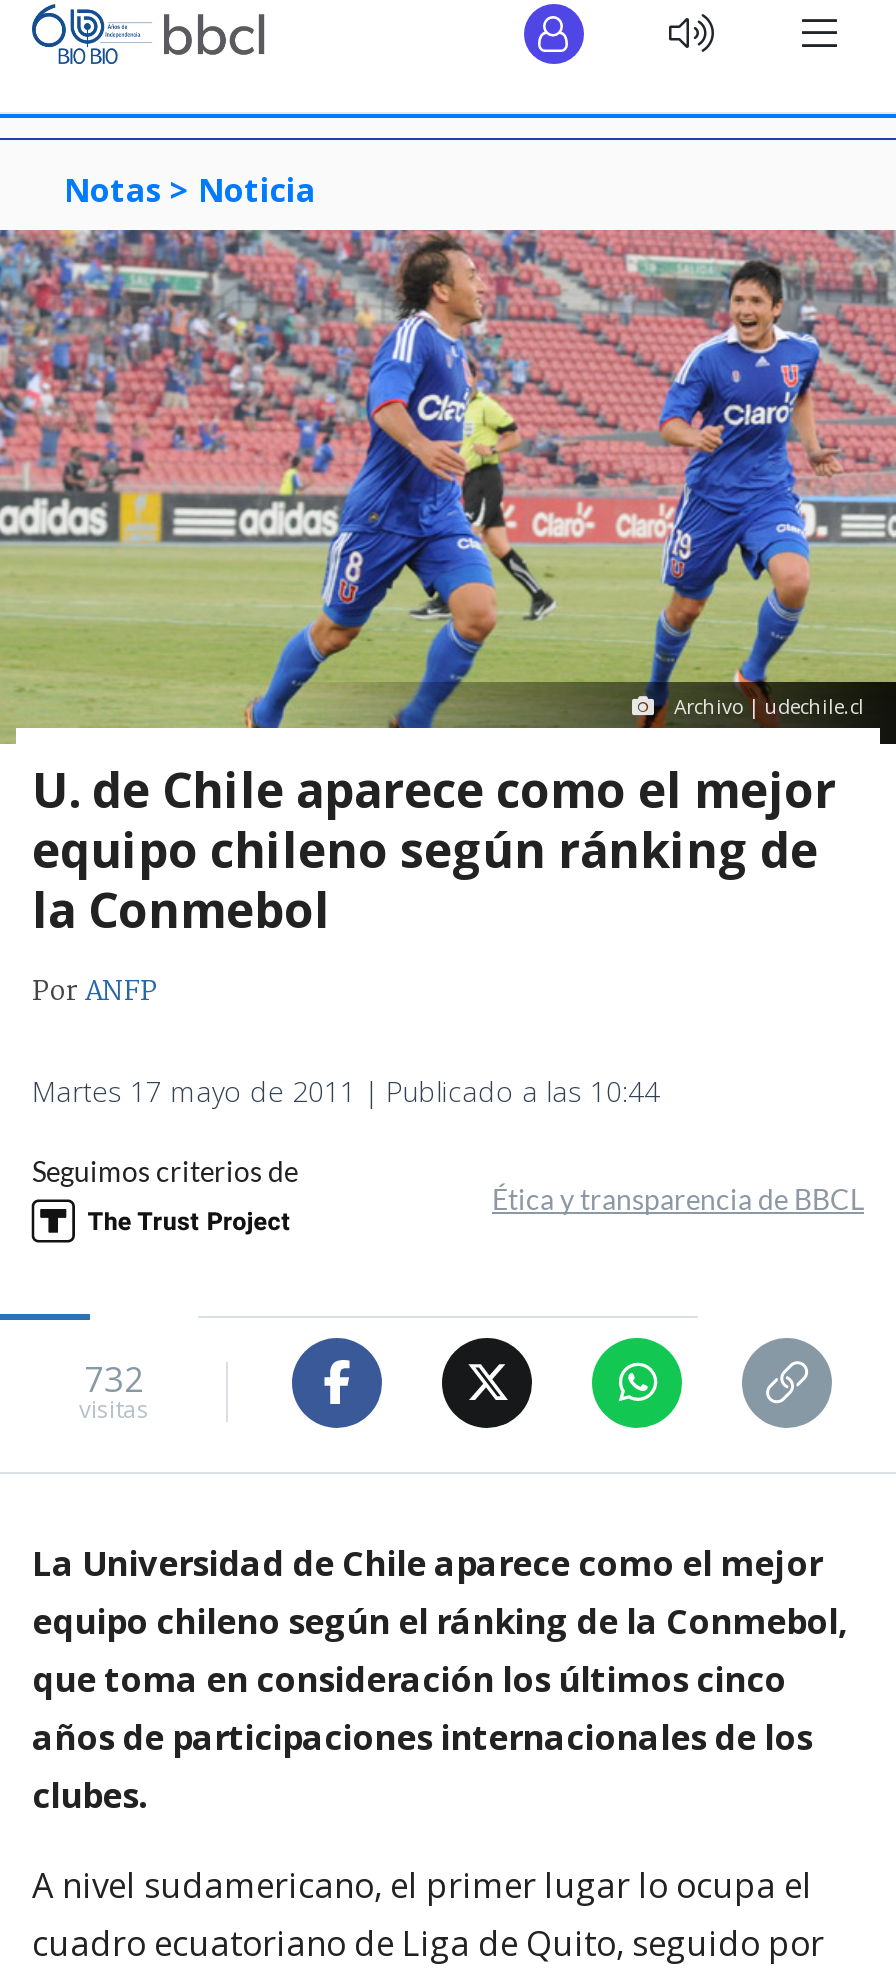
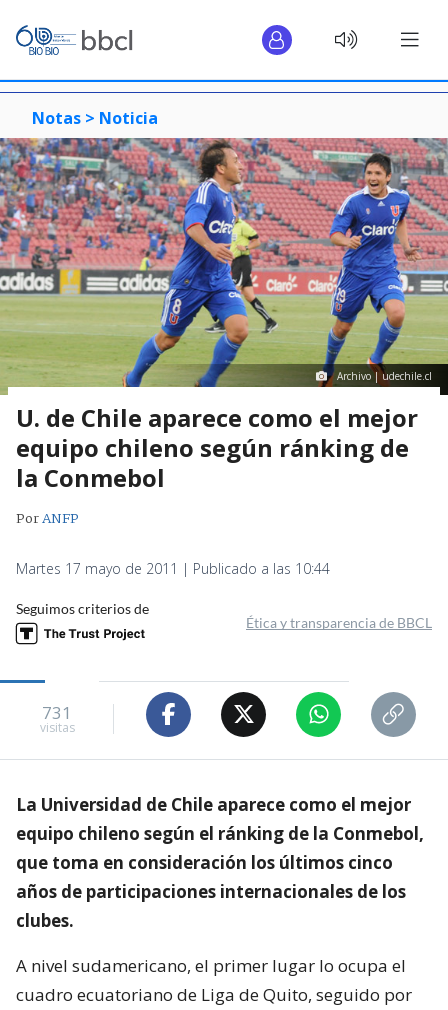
[84,1357,144,1403] 732 -> [42,701,72,724] 731

